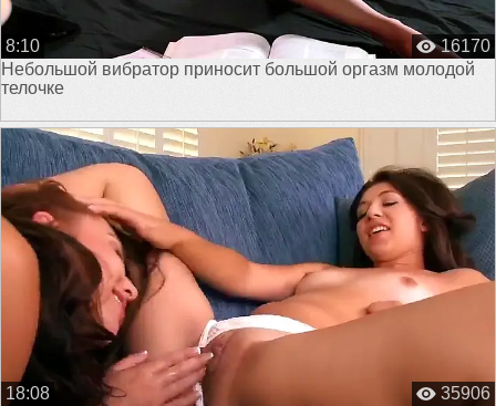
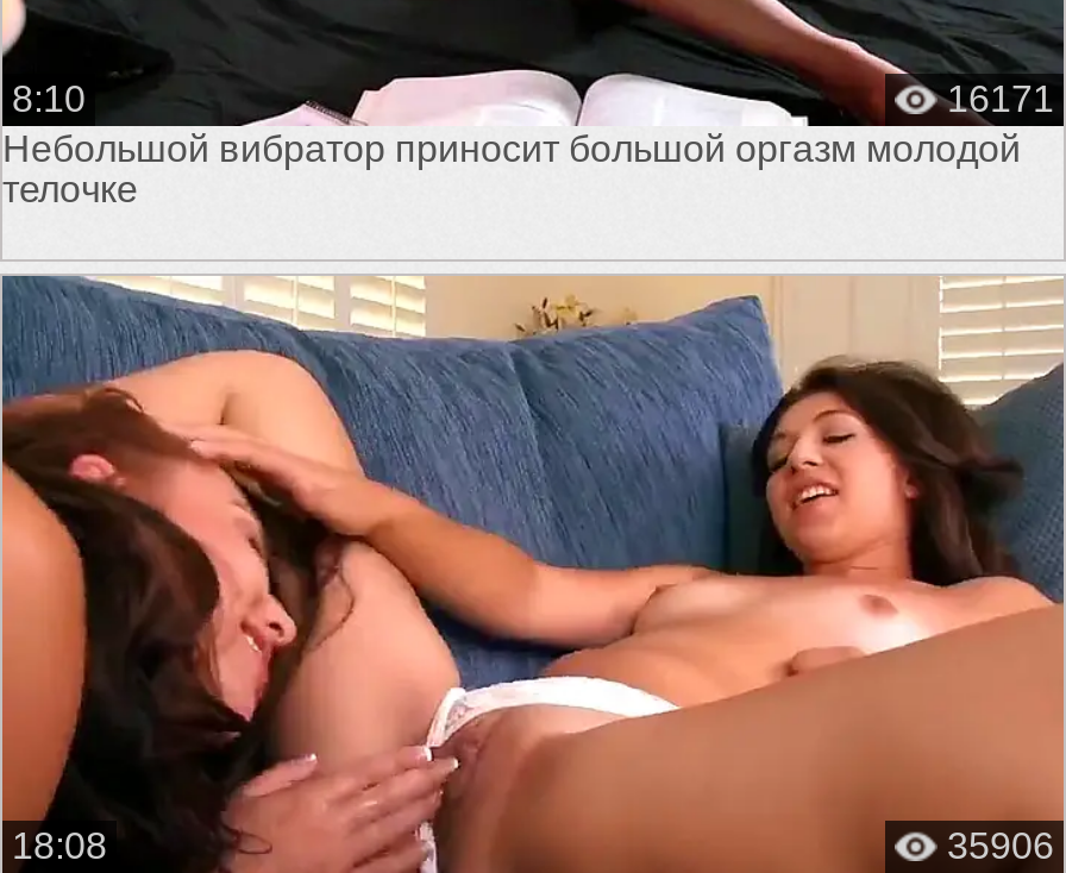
[441,37,490,55] 16170 -> [947,79,1054,119] 16171

